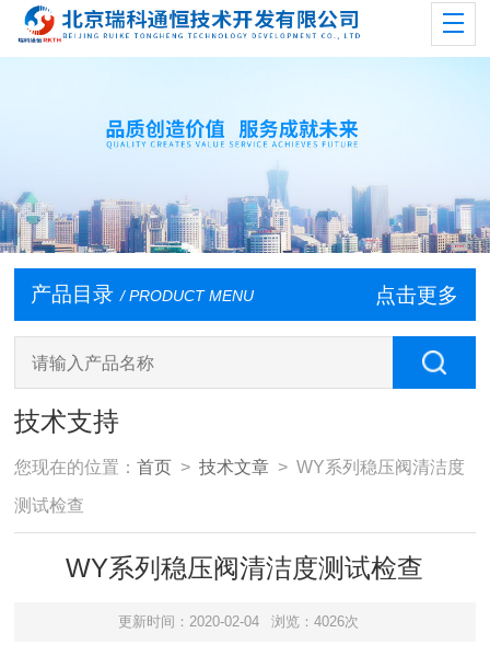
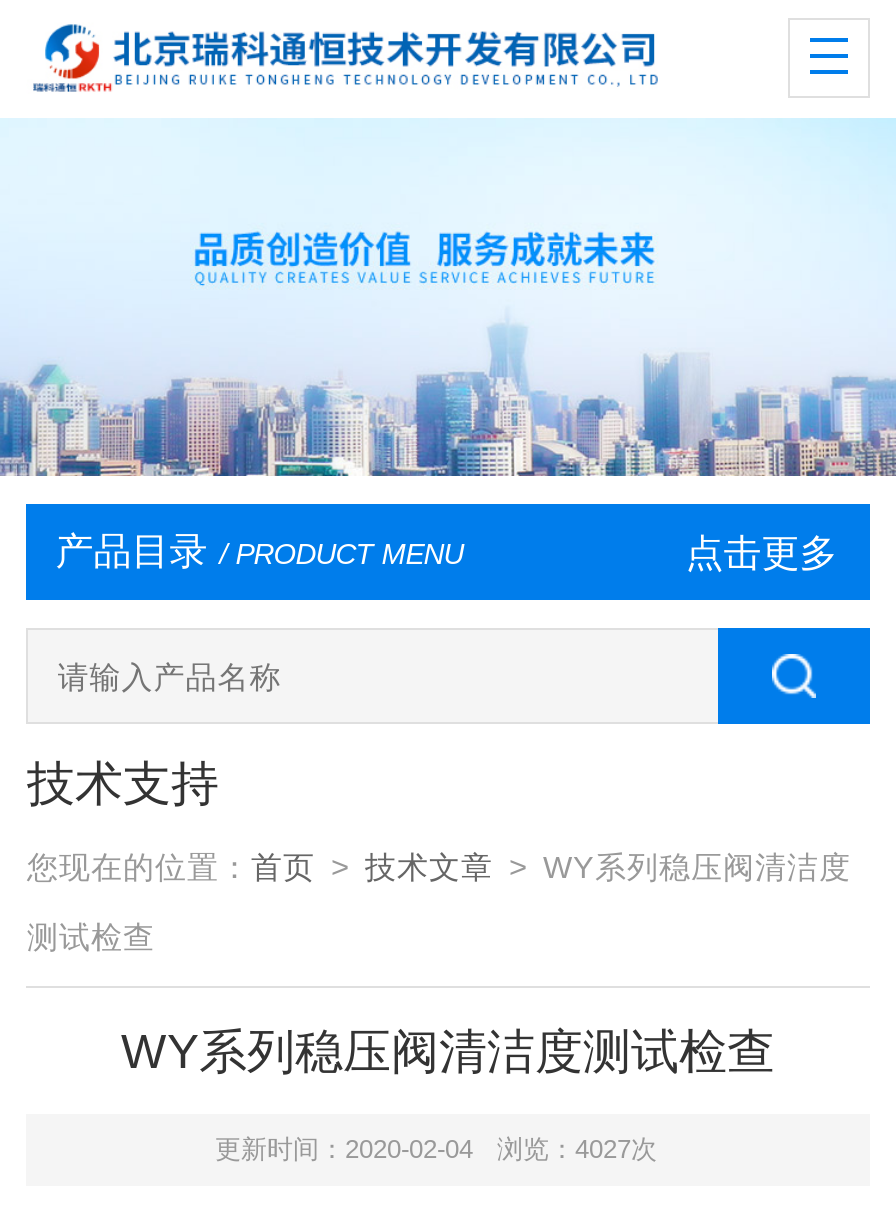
[118,614,359,630] 更新时间：2020-02-04 浏览：4026次 -> [215,1135,657,1165] 更新时间：2020-02-04 浏览：4027次

